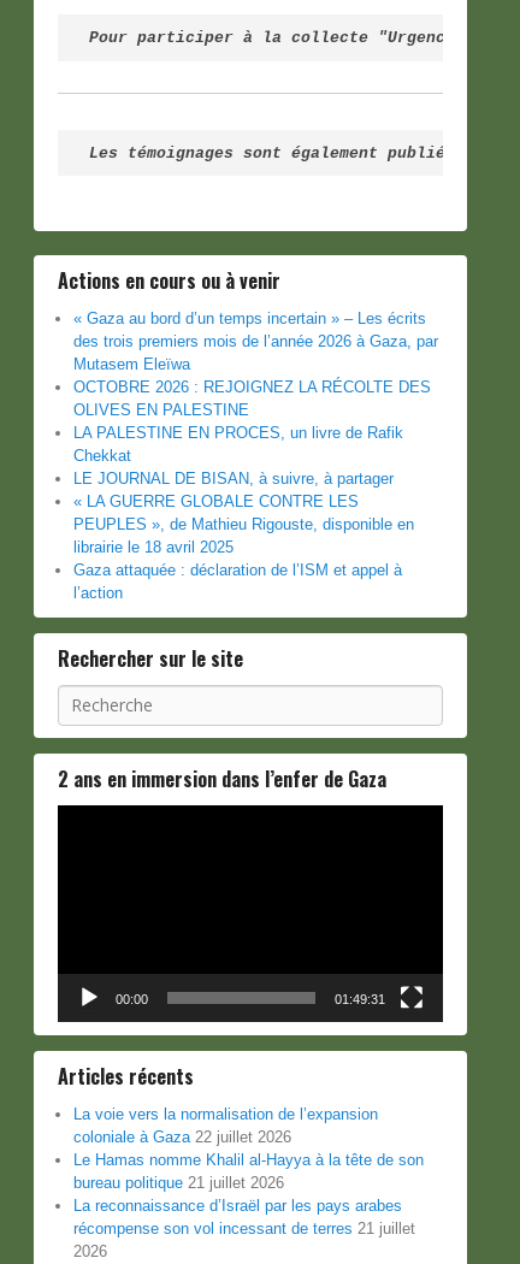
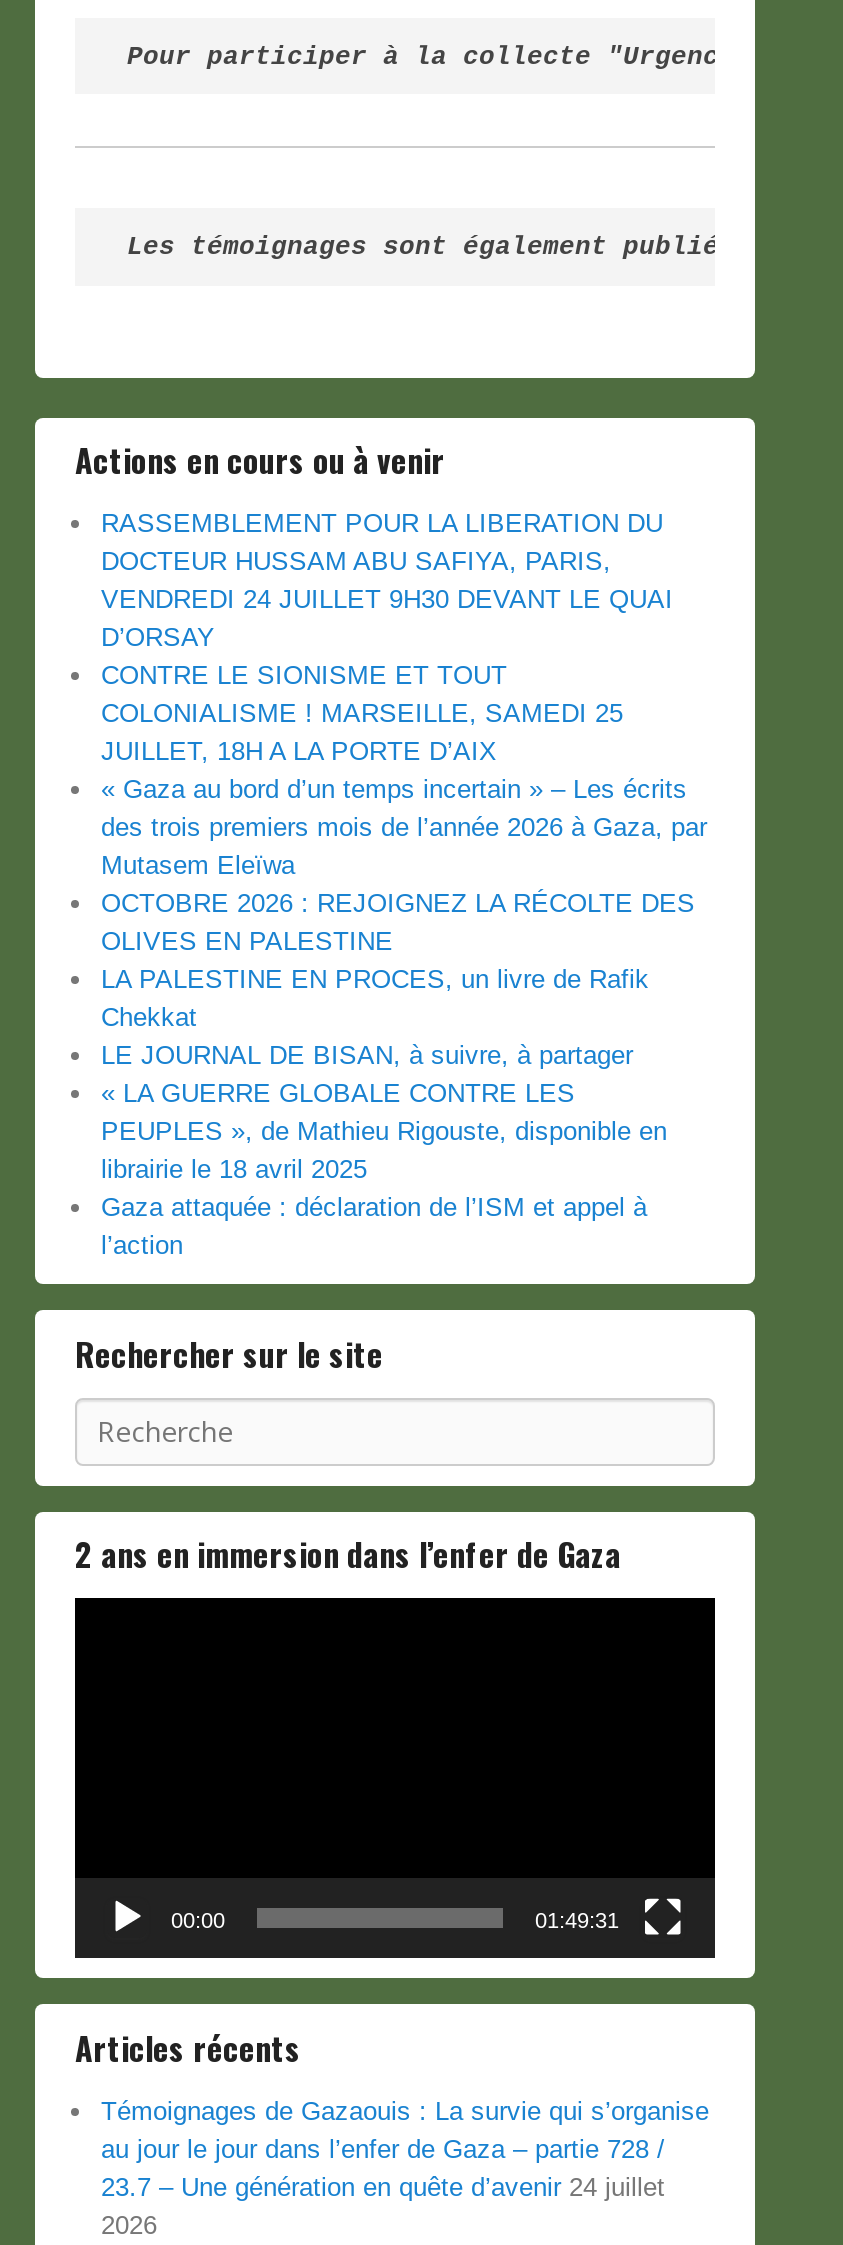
none -> [101,508,673,766] RASSEMBLEMENT POUR LA LIBERATION DU | DOCTEUR HUSSAM ABU SAFIYA, PARIS, | VENDREDI 24 JUILLET 9H30 DEVANT LE QUAI | D’ORSAY | CONTRE LE SIONISME ET TOUT | COLONIALISME ! MARSEILLE, SAMEDI 25 | JUILLET, 18H A LA PORTE D’AIX
moved [58,310,438,1090] -> [75,774,707,2071]: « Gaza au bord d’un temps incertain » – Les écrits | des trois premiers mois de l’année 2026 à Gaza, par | Mutasem Eleïwa | ... | 01:49:31 | Articles récents
[73,1105,424,1237] La voie vers la normalisation de l’expansion | coloniale à Gaza 22 juillet 2026 | Le Hamas nomme Khalil al-Hayya à la tête de son | bureau politique 21 juillet 2026 | La reconnaissance d’Israël par les pays arabes | récompense son vol incessant de terres 21 juillet -> [101,2095,709,2201] Témoignages de Gazaouis : La survie qui s’organise | au jour le jour dans l’enfer de Gaza – partie 728 / | 23.7 – Une génération en quête d’avenir 24 juillet

